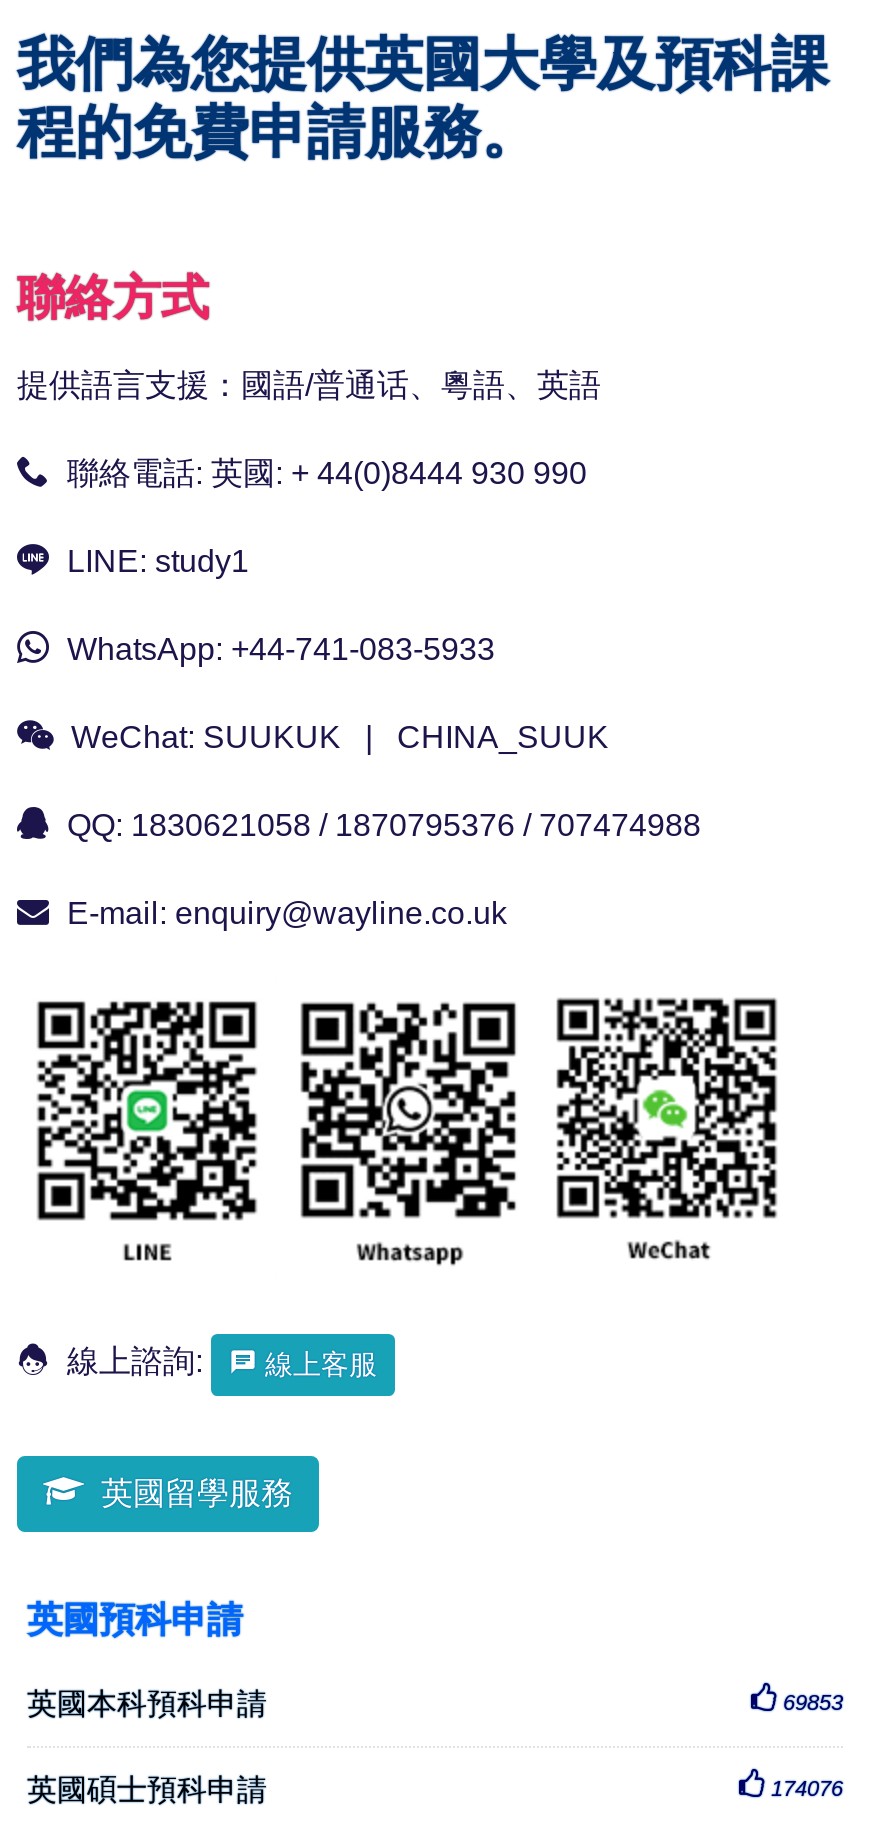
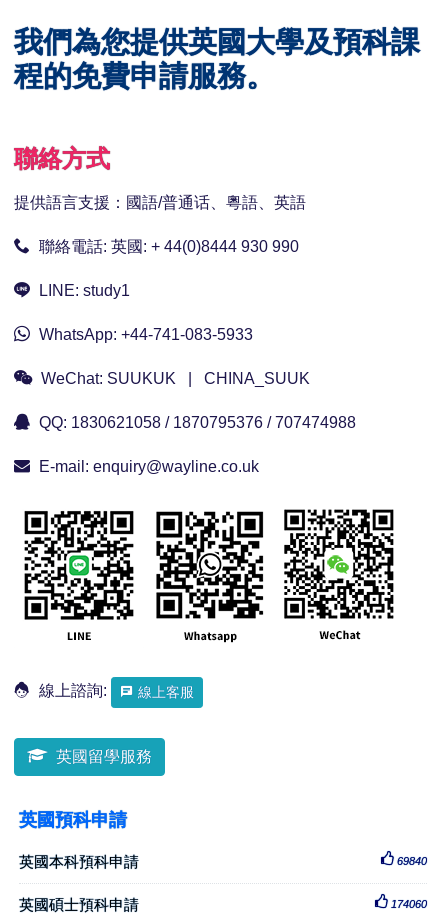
[777,1690,843,1714] 69853 -> [394,855,427,867] 69840
[765,1776,843,1800] 174076 -> [388,898,427,910] 174060

